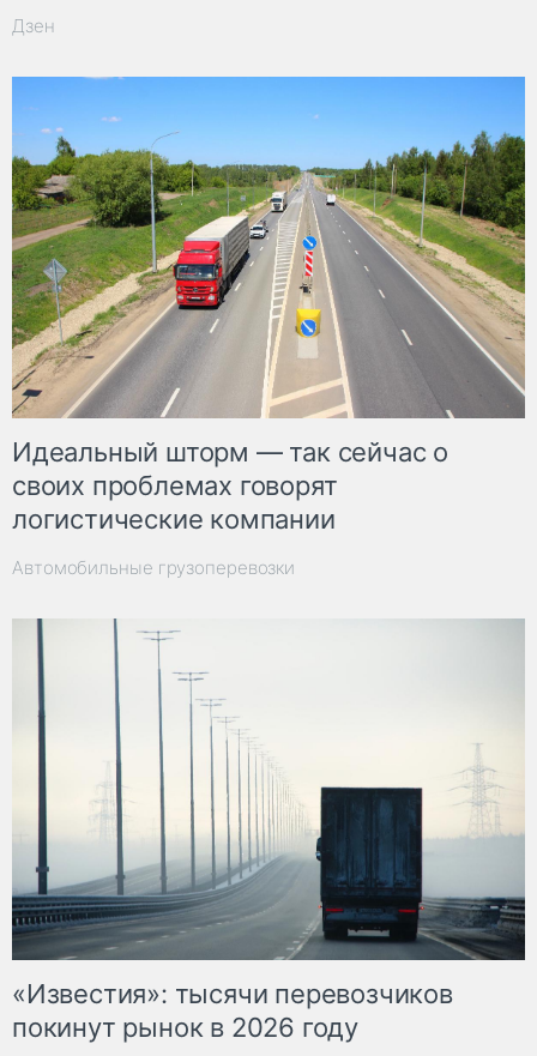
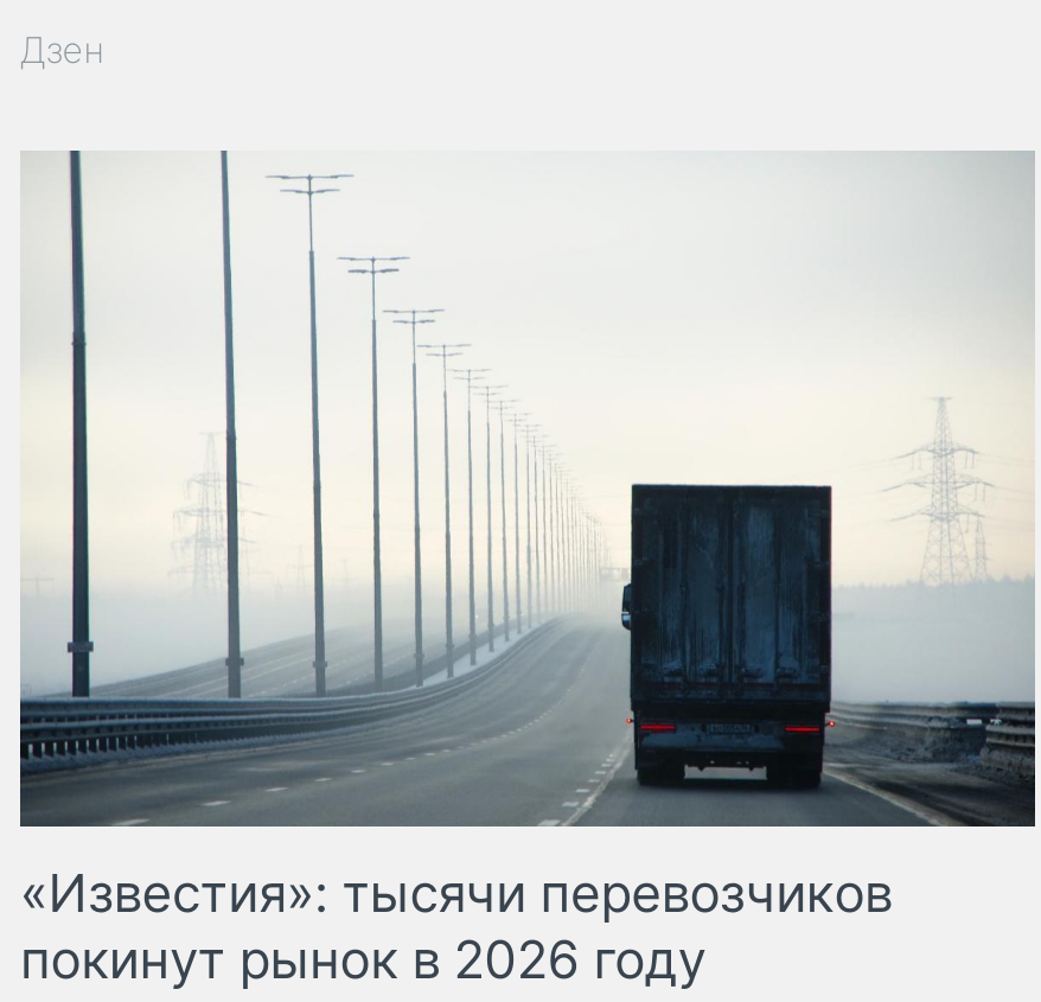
[11,76,526,579] [image] | Идеальный шторм — так сейчас о | своих проблемах говорят | логистические компании | Автомобильные грузоперевозки -> none

